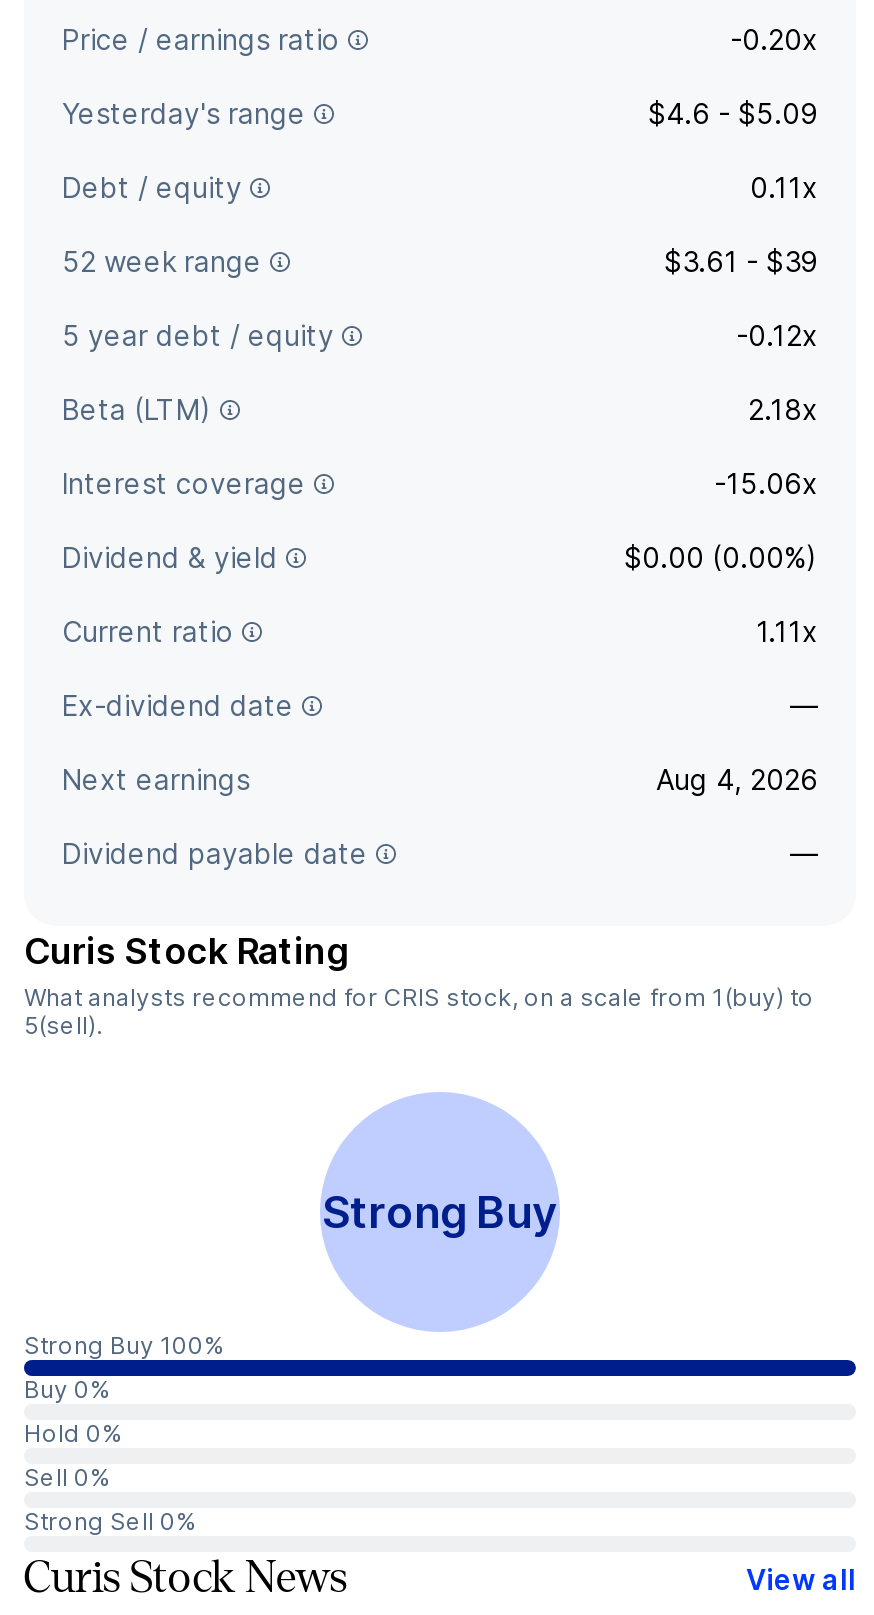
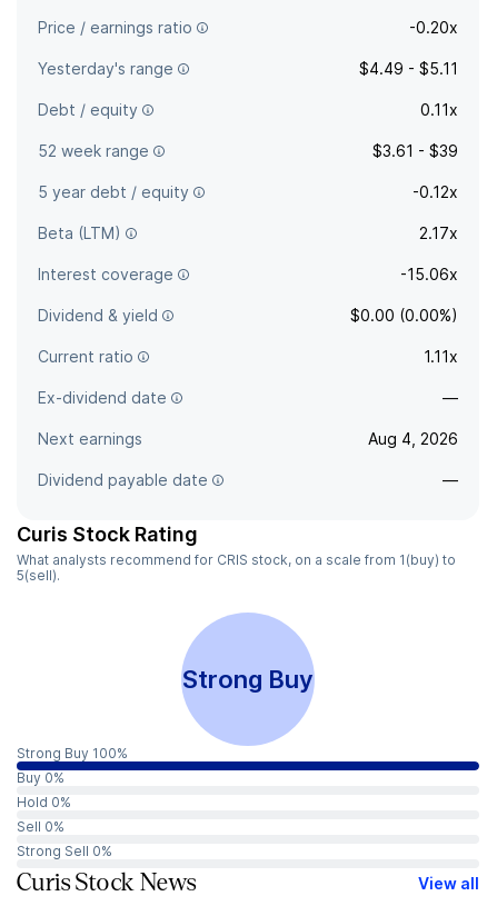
[648,96,818,130] $4.6 - $5.09 -> [359,59,458,78] $4.49 - $5.11
[748,392,818,426] 2.18x -> [419,223,458,242] 2.17x

